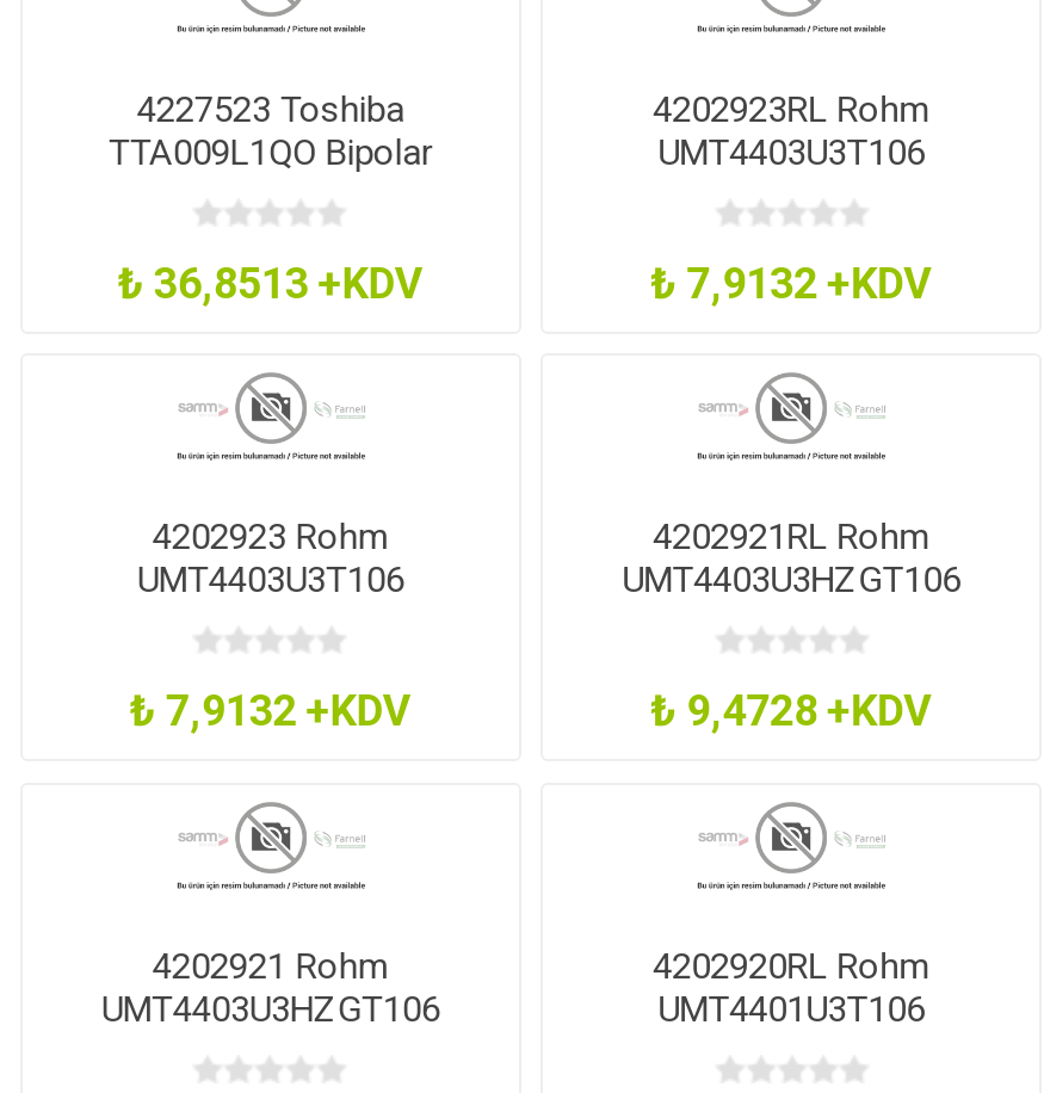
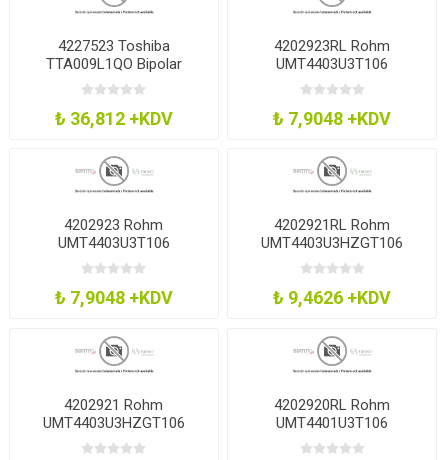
[118,257,423,307] ₺ 36,8513 +KDV -> [55,108,173,129] ₺ 36,812 +KDV
[651,257,932,307] ₺ 7,9132 +KDV -> [273,108,391,129] ₺ 7,9048 +KDV
[130,686,411,736] ₺ 7,9132 +KDV -> [55,287,173,308] ₺ 7,9048 +KDV
[651,686,932,736] ₺ 9,4728 +KDV -> [273,287,391,308] ₺ 9,4626 +KDV

